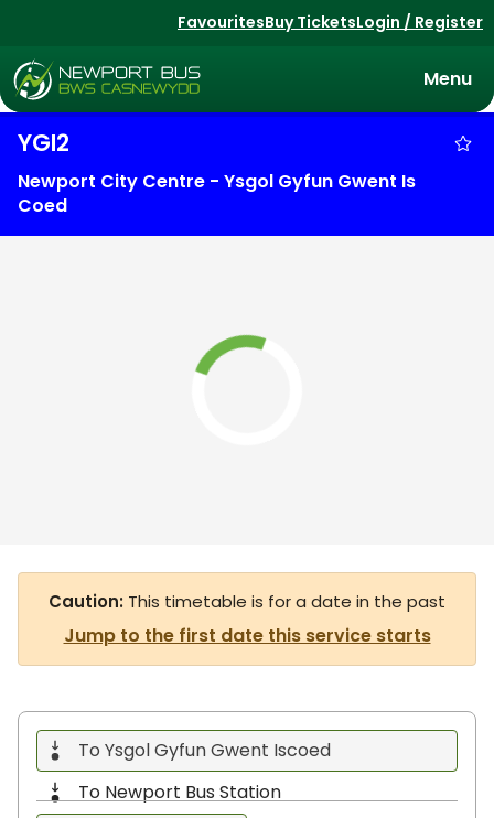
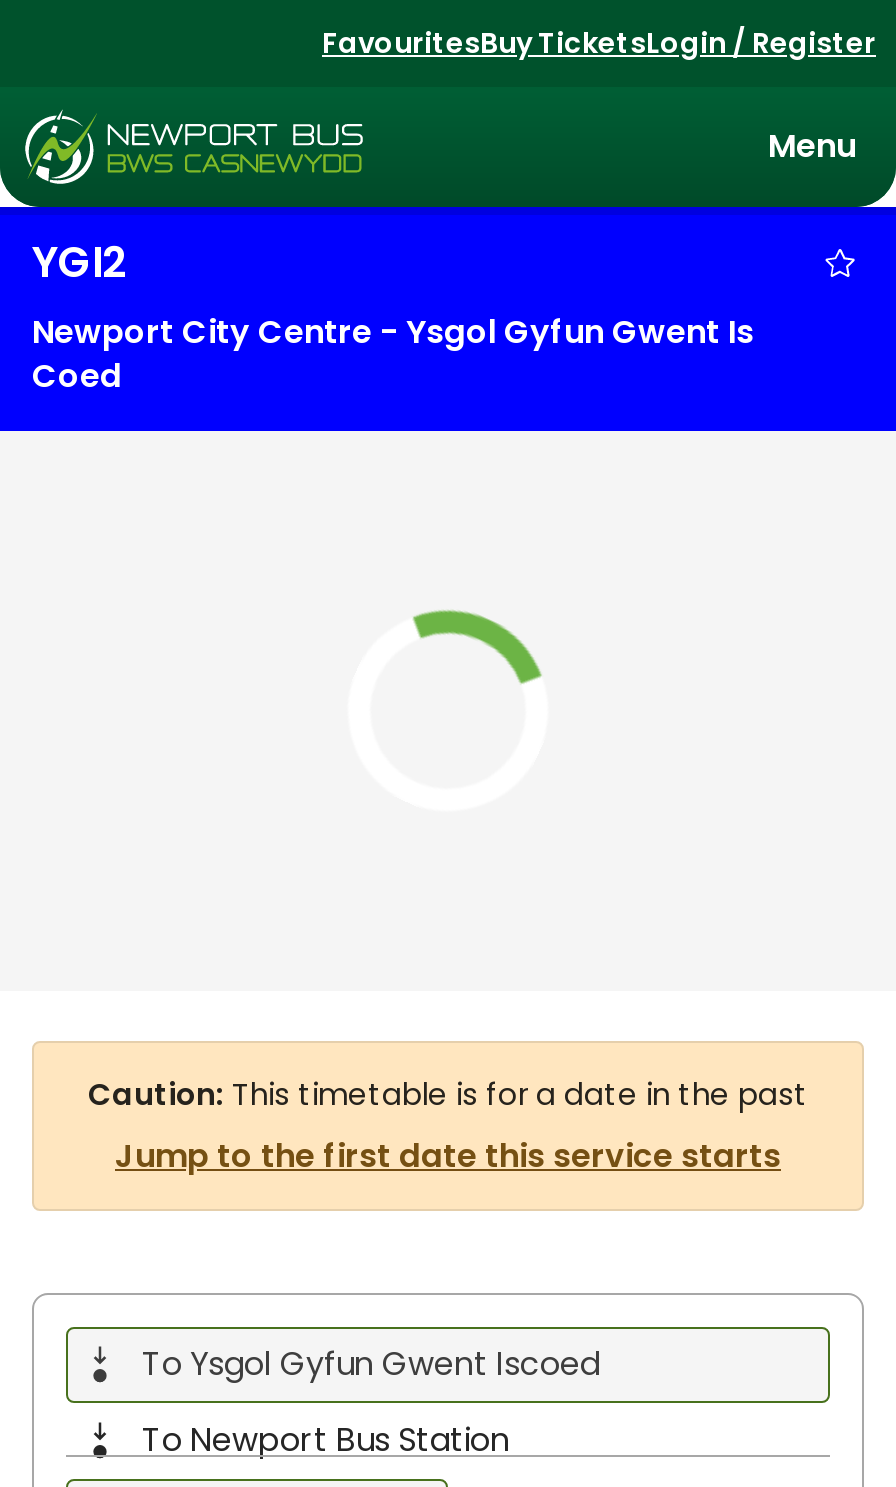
[195,338,230,376] [image] -> none
none -> [478,617,542,685] [image]

